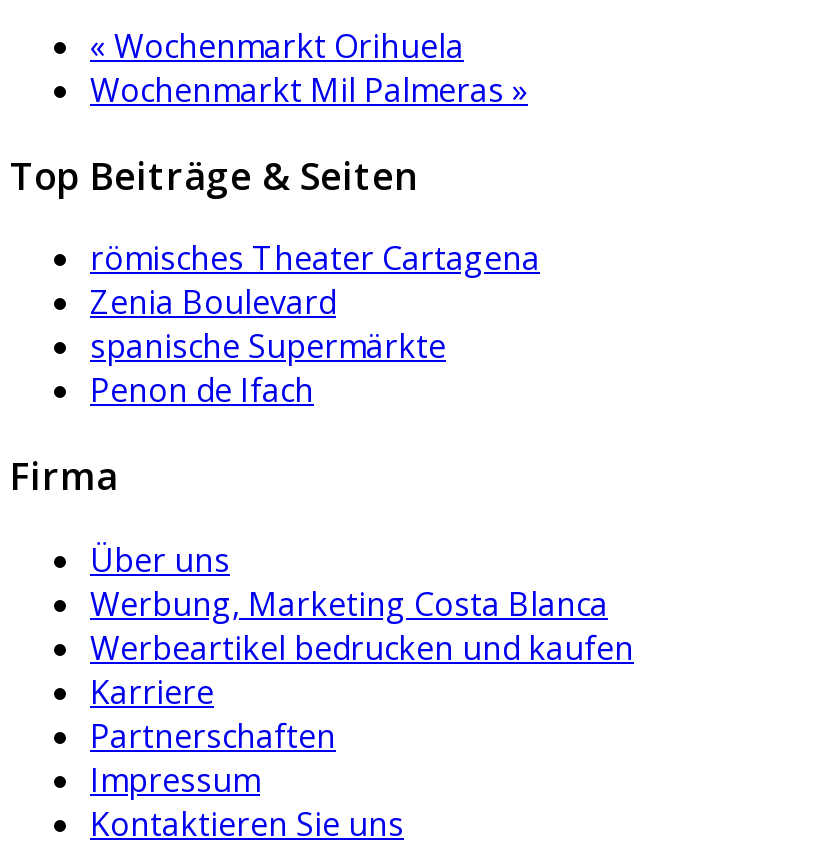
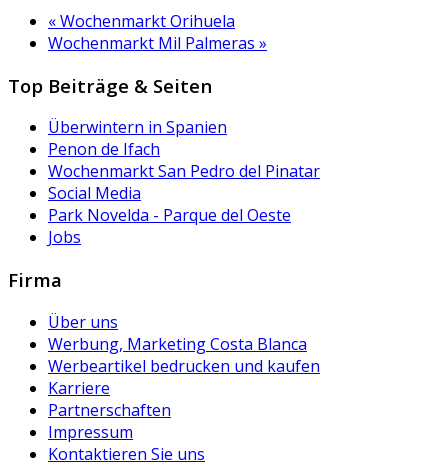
[90,237,540,369] römisches Theater Cartagena | Zenia Boulevard | spanische Supermärkte -> [48,116,227,138] Überwintern in Spanien
moved [90,369,314,413] -> [48,138,160,160]: Penon de Ifach
none -> [48,160,320,248] Wochenmarkt San Pedro del Pinatar | Social Media | Park Novelda - Parque del Oeste | Jobs

